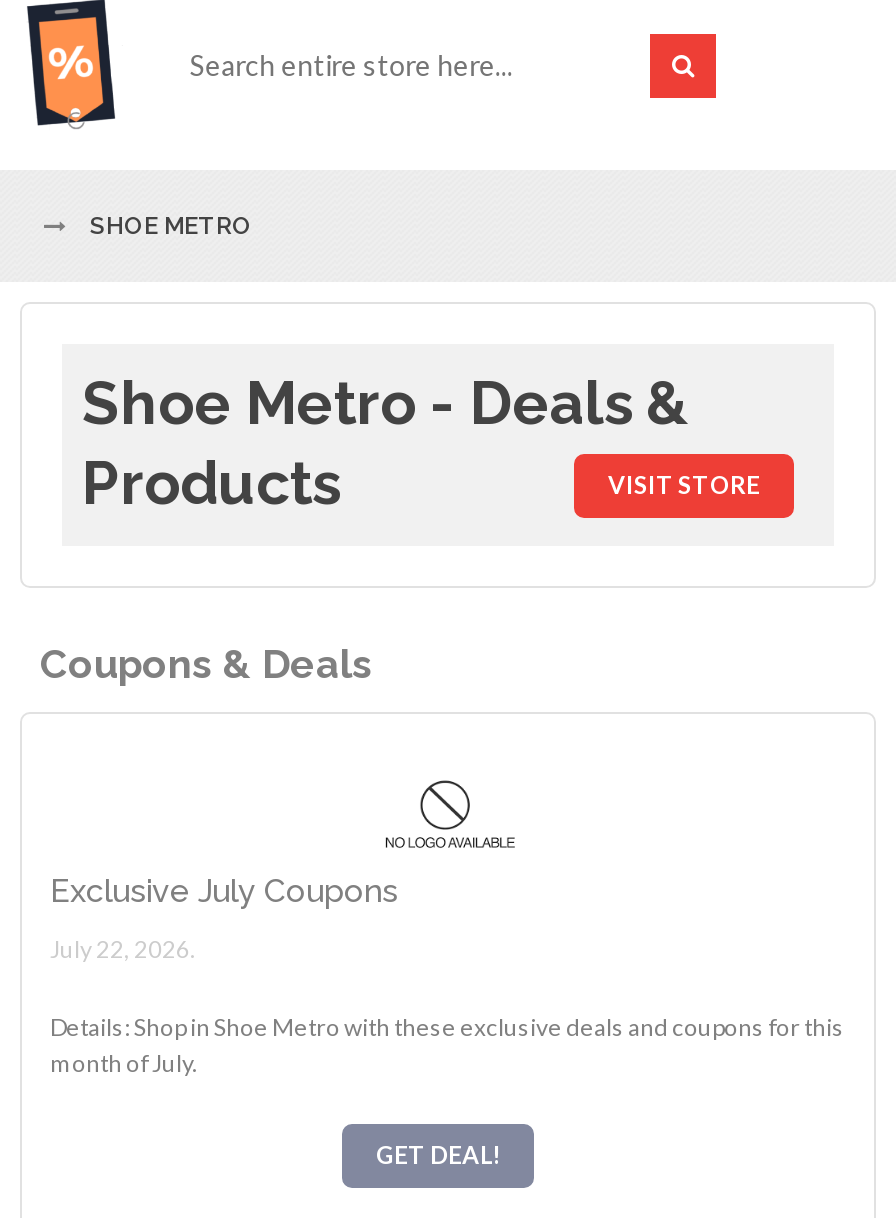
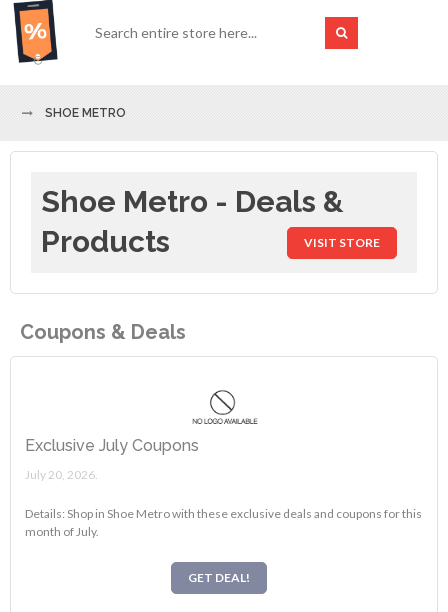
[50,935,196,965] July 22, 2026. -> [25,467,98,482] July 20, 2026.

